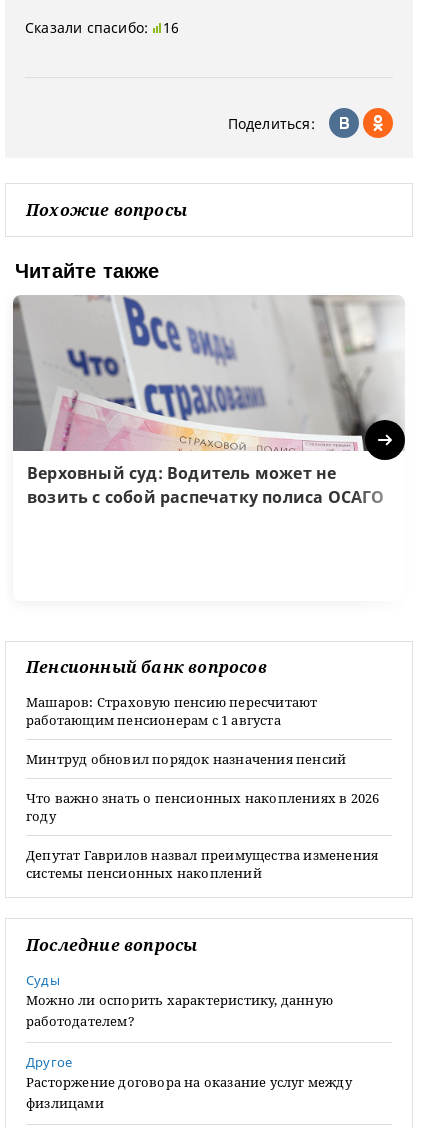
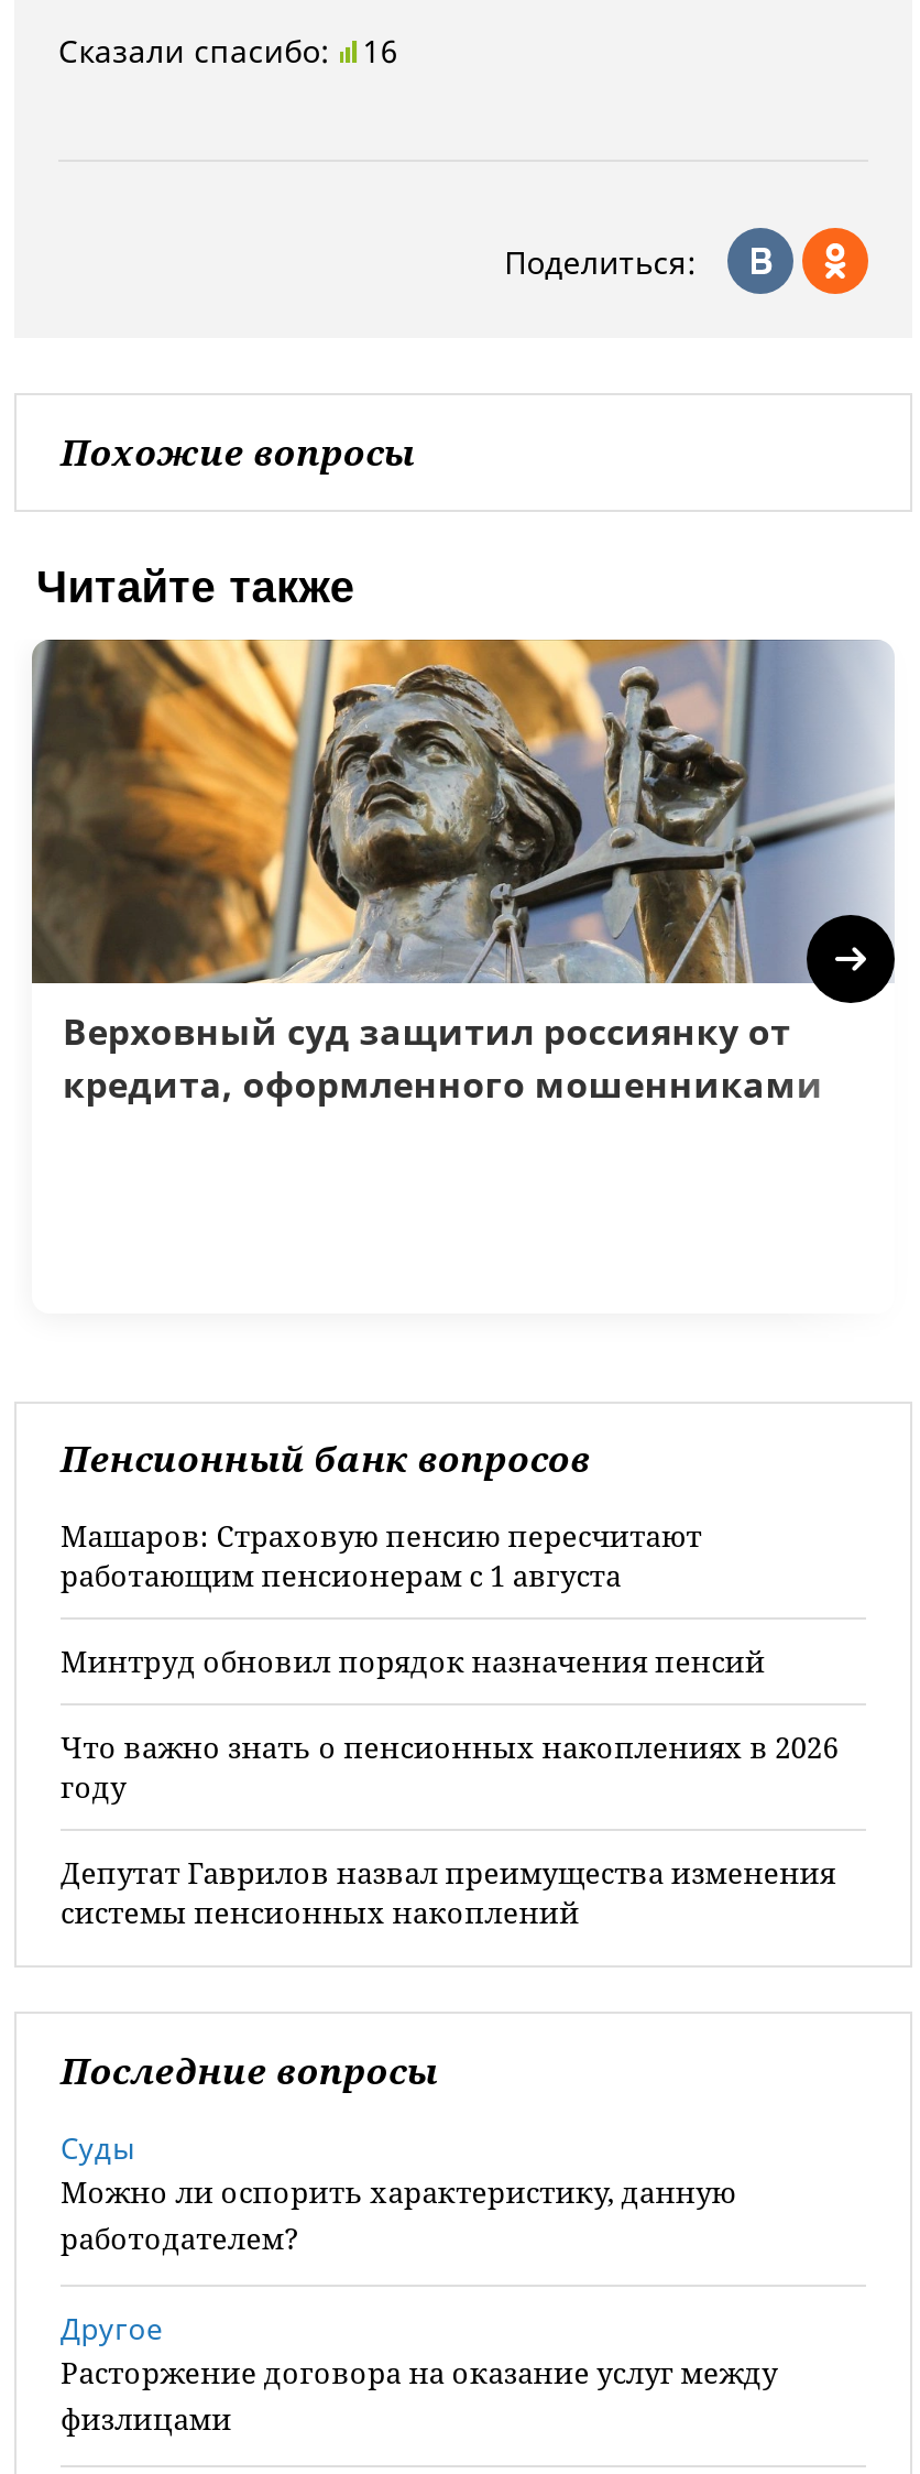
[13,294,403,508] [image] | Верховный суд: Водитель может не | возить с собой распечатку полиса ОСАГО -> [32,637,892,1109] [image] | Верховный суд защитил россиянку от | кредита, оформленного мошенниками

